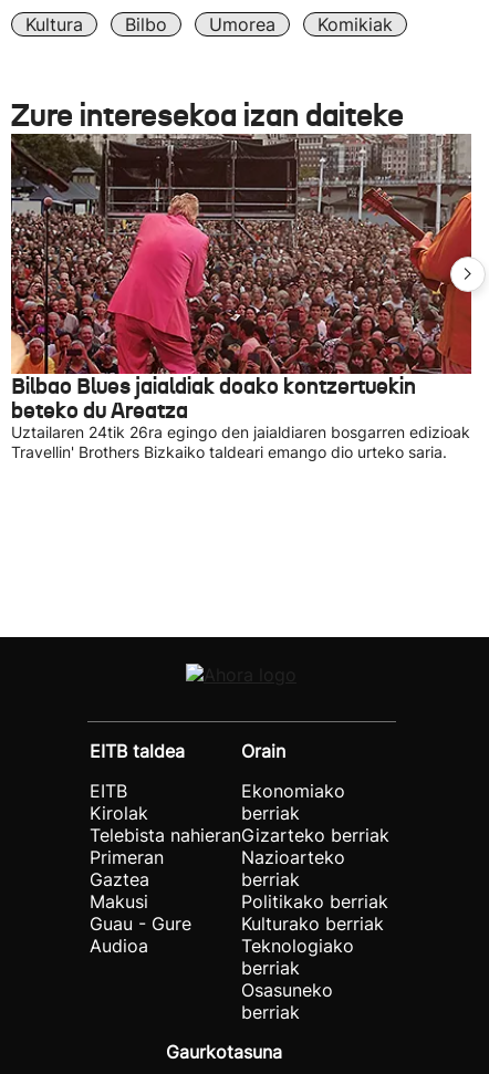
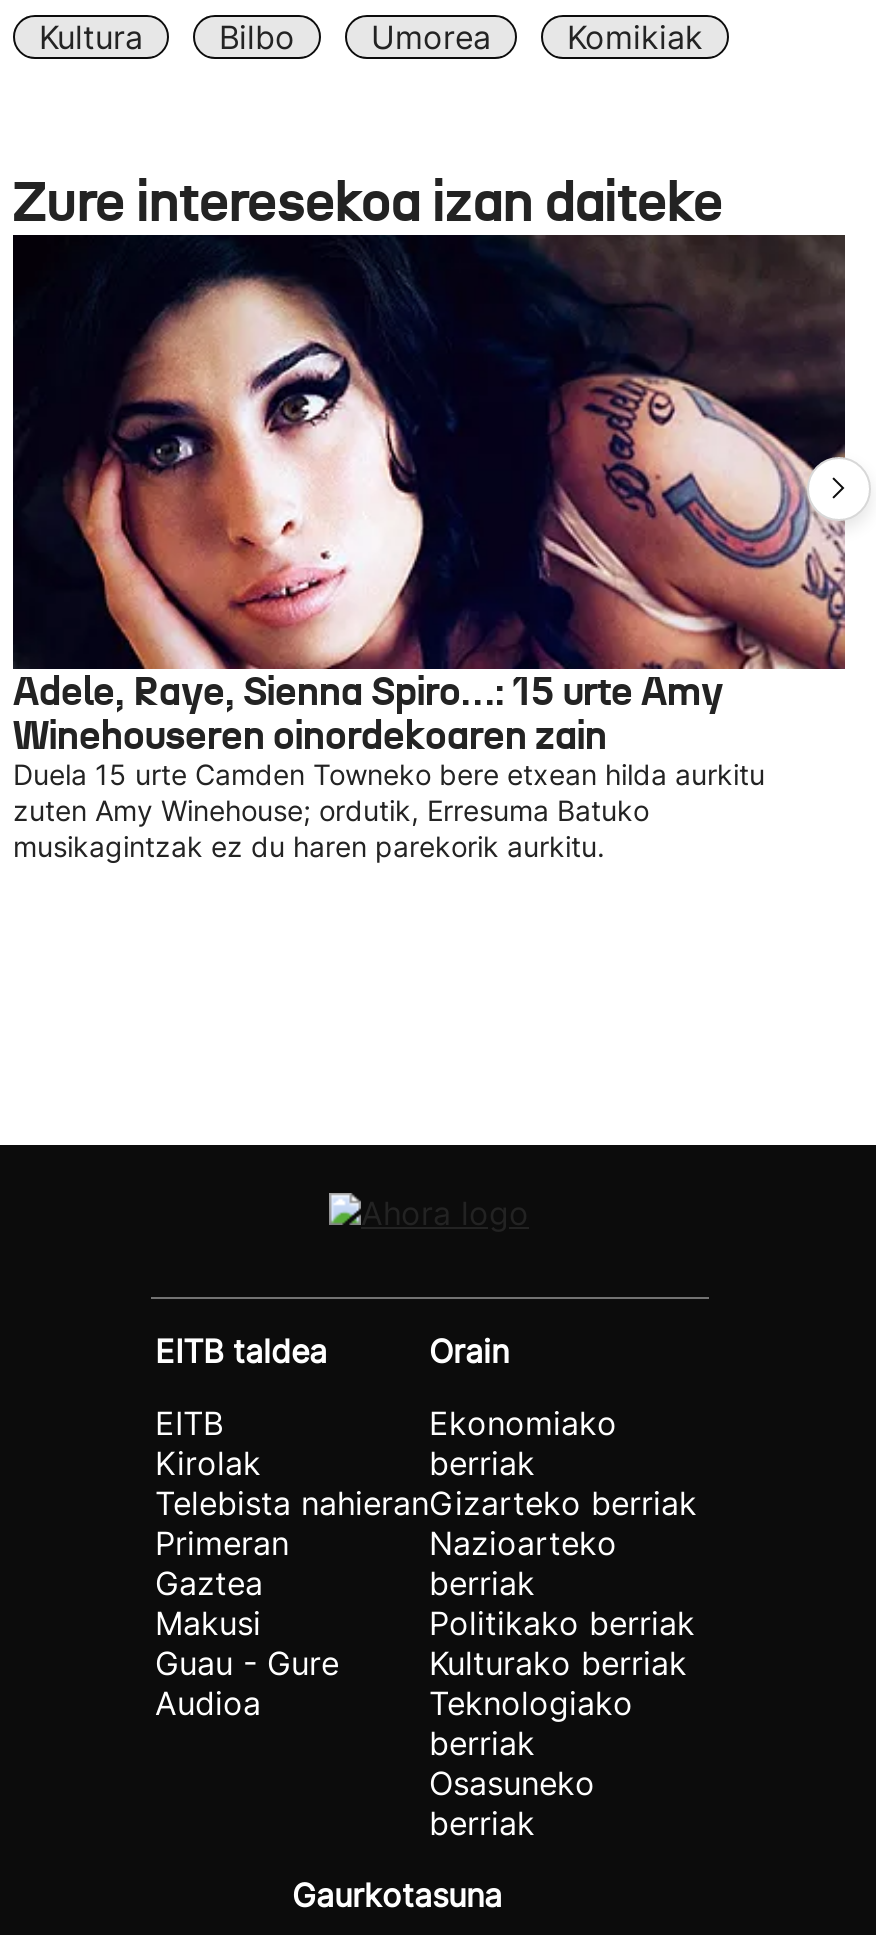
[10,134,472,461] [image] | Bilbao Blues jaialdiak doako kontzertuekin | beteko du Areatza | Uztailaren 24tik 26ra egingo den jaialdiaren bosgarren edizioak | Travellin' Brothers Bizkaiko taldeari emango dio urteko saria. -> [11,235,847,863] [image] | Adele, Raye, Sienna Spiro…: 15 urte Amy | Winehouseren oinordekoaren zain | Duela 15 urte Camden Towneko bere etxean hilda aurkitu | zuten Amy Winehouse; ordutik, Erresuma Batuko | musikagintzak ez du haren parekorik aurkitu.

